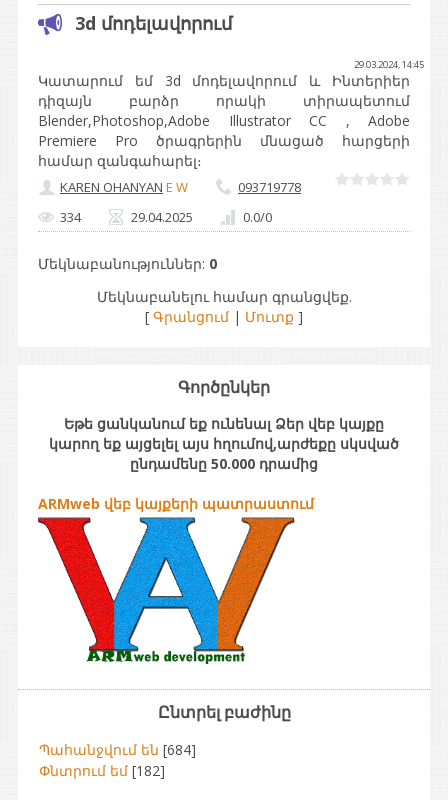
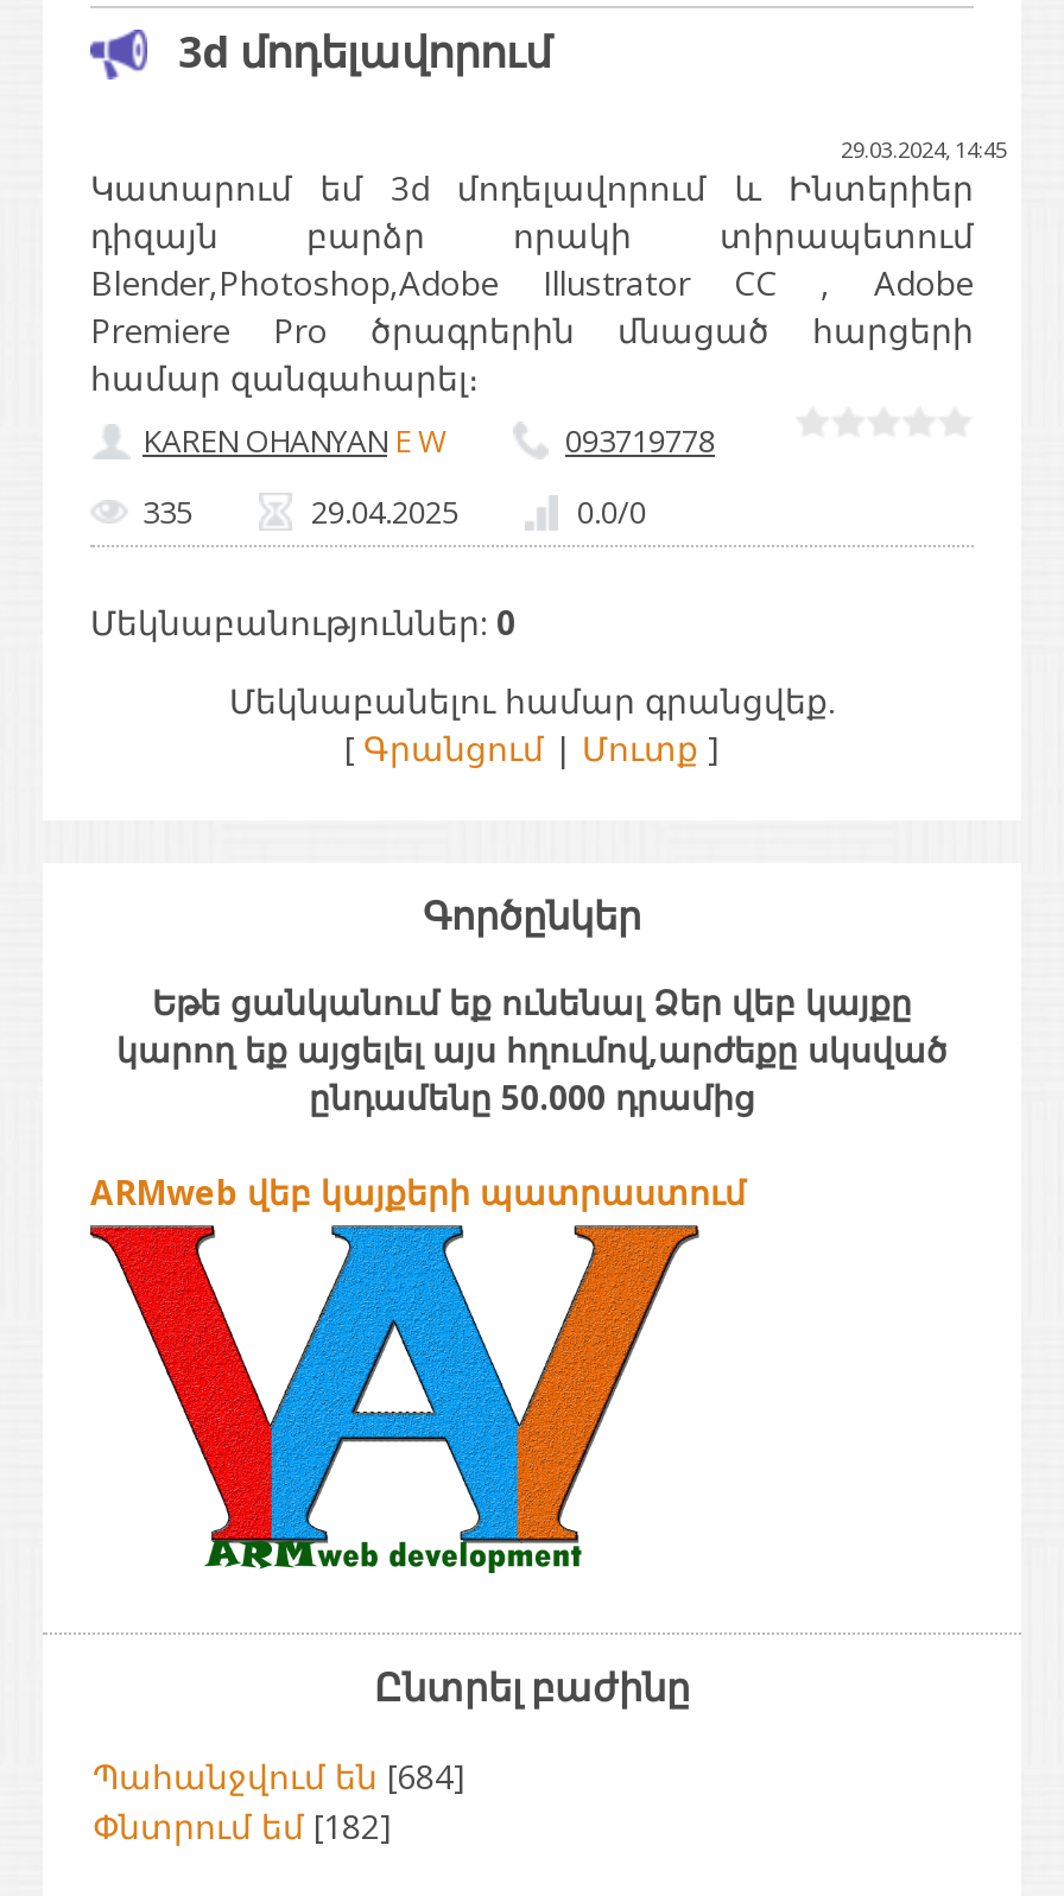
[60,207,81,225] 334 -> [142,489,192,532] 335

